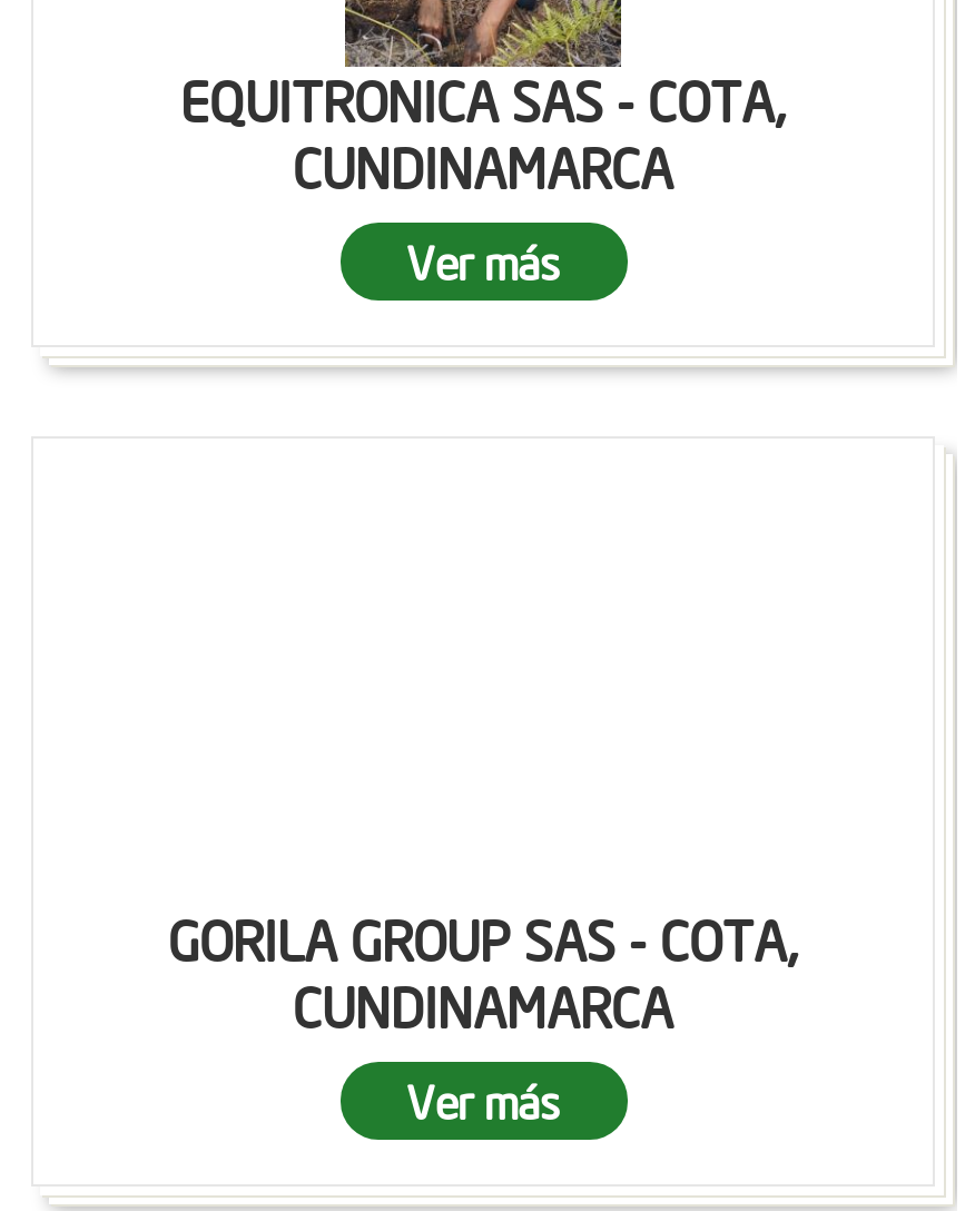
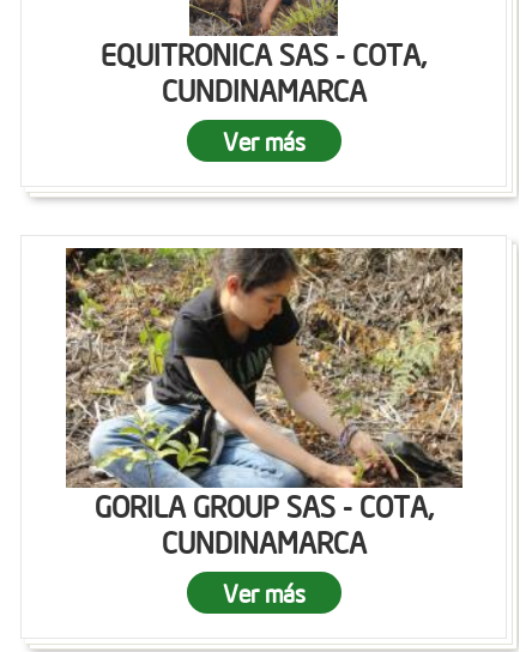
none -> [65,247,464,489] [image]

